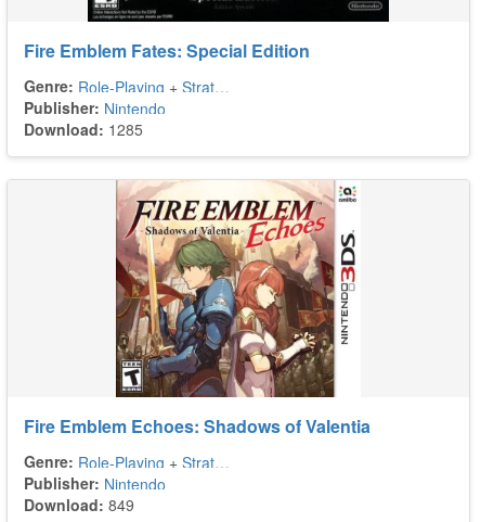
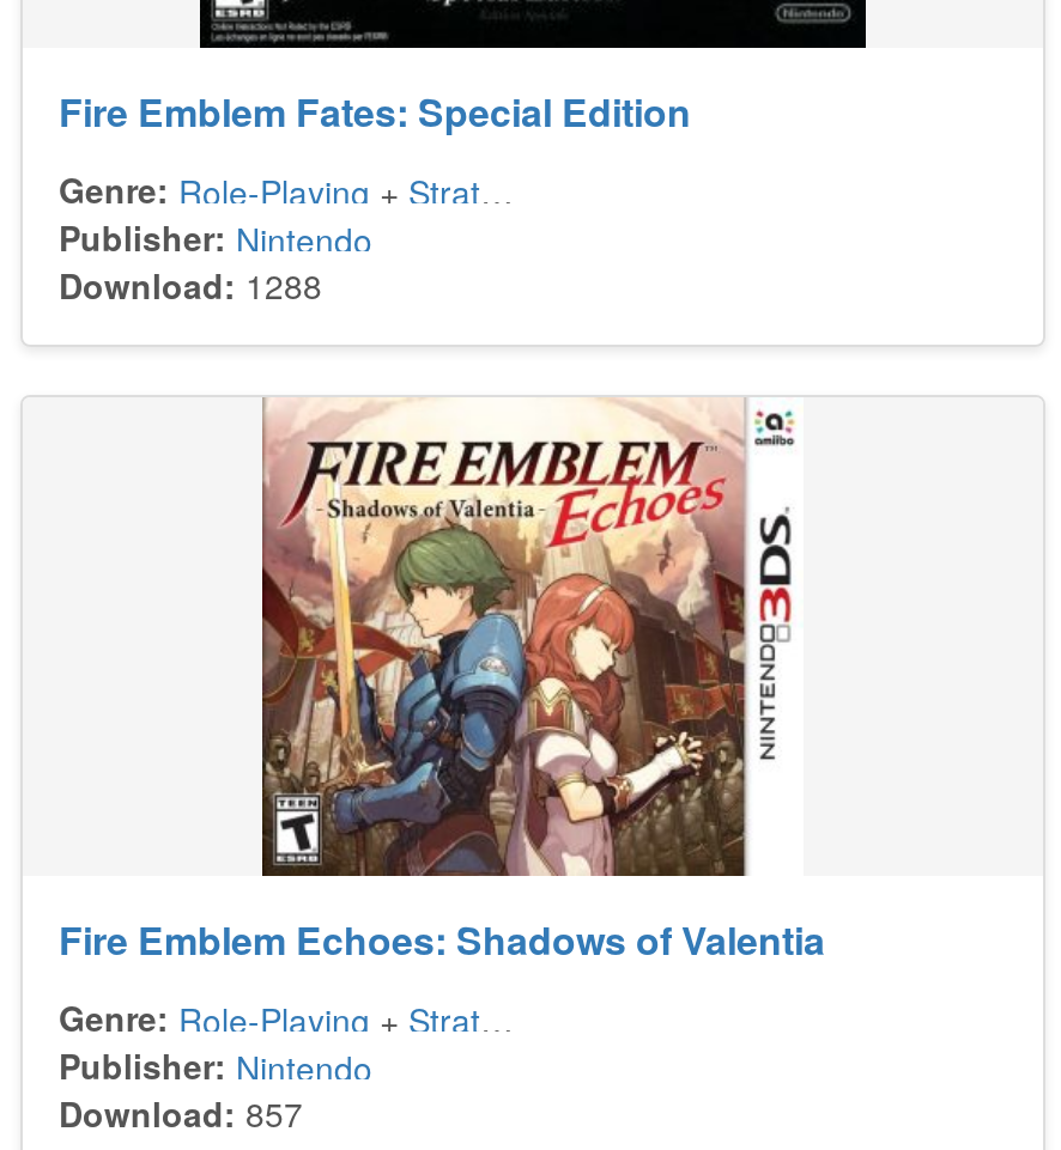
[24,118,143,140] Download: 1285 -> [59,261,322,309] Download: 1288
[24,494,134,515] Download: 849 -> [59,1089,303,1137] Download: 857

